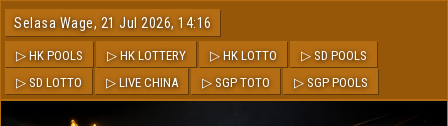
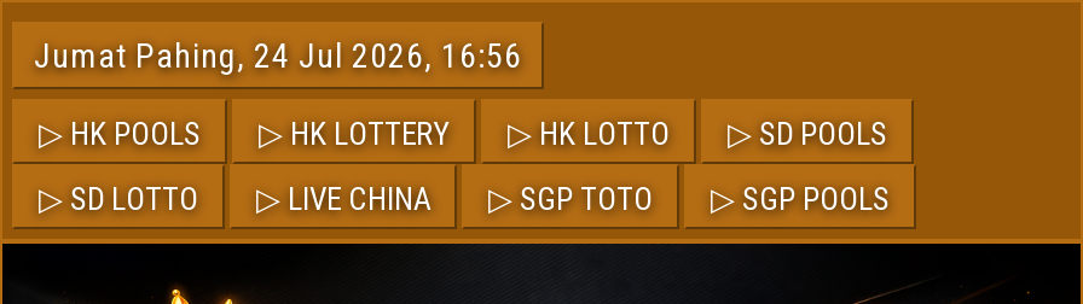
[14,15,211,31] Selasa Wage, 21 Jul 2026, 14:16 -> [34,36,522,75] Jumat Pahing, 24 Jul 2026, 16:56

